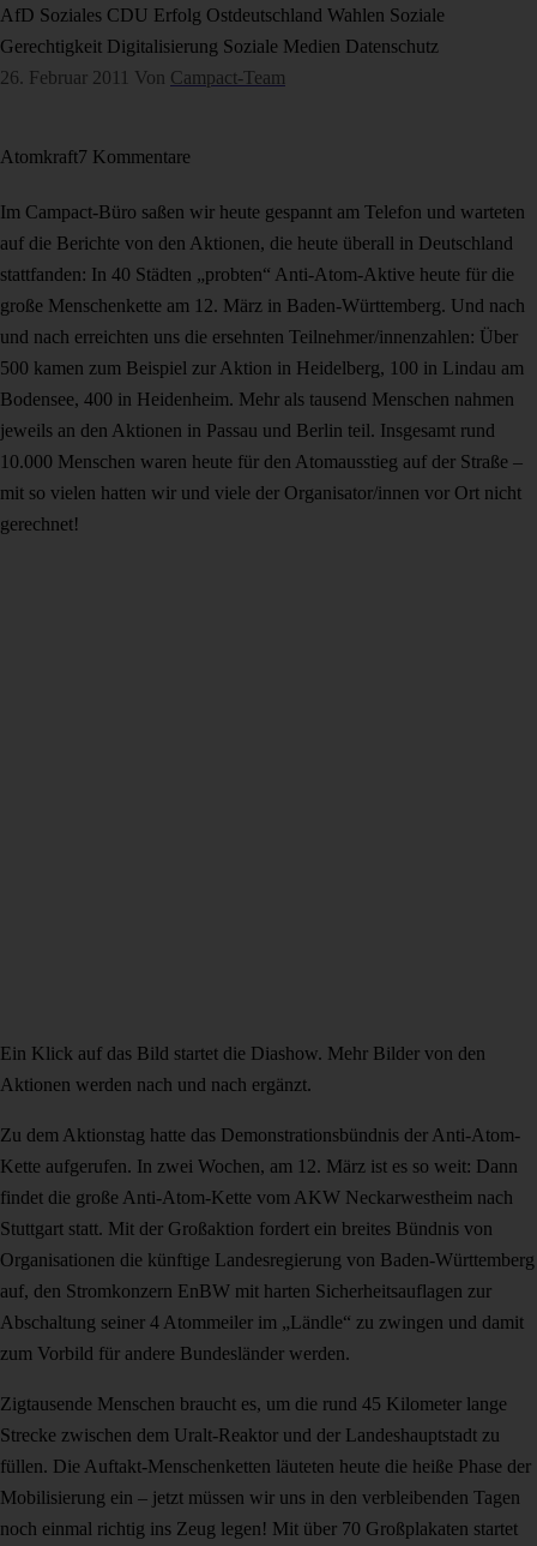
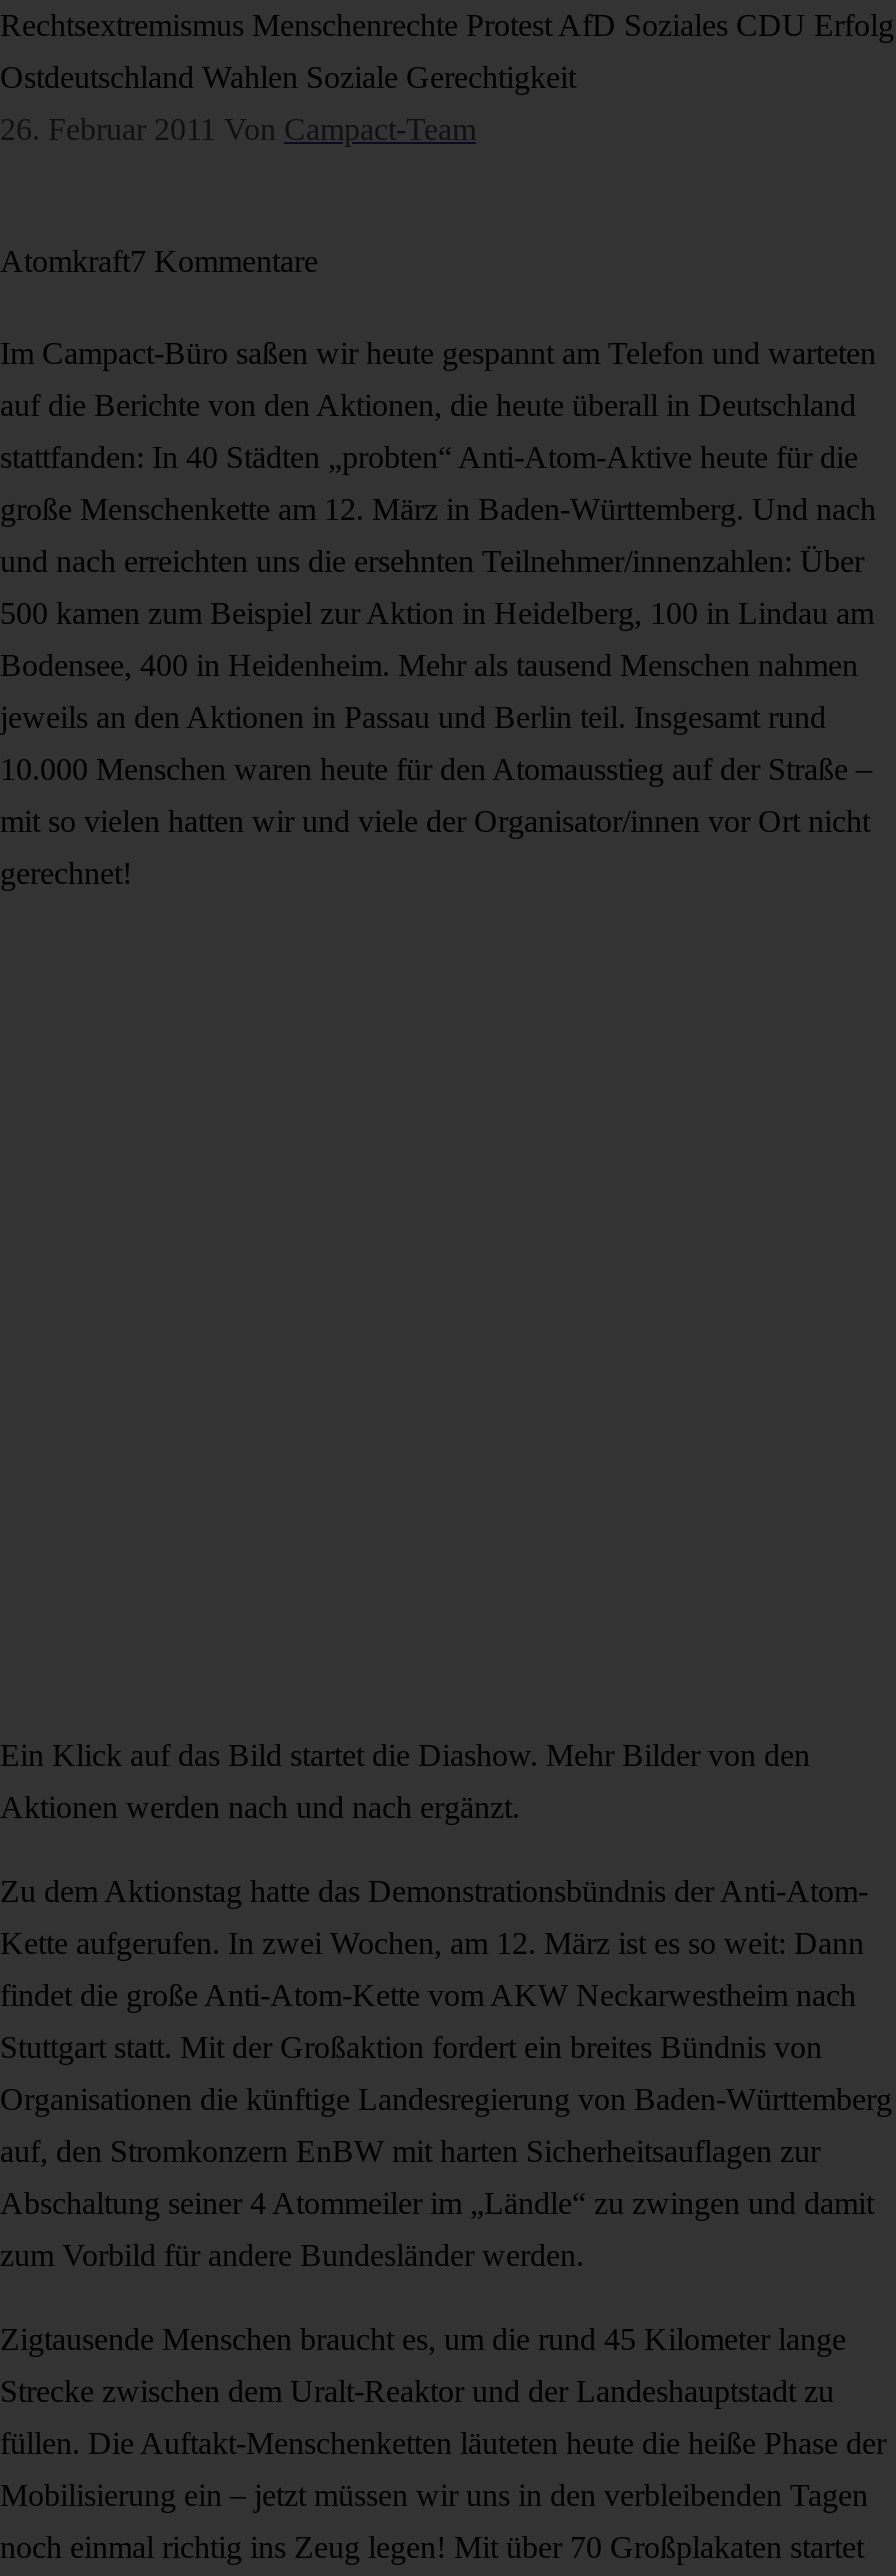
[0,5,445,25] AfD Soziales CDU Erfolg Ostdeutschland Wahlen Soziale -> [0,8,894,42] Rechtsextremismus Menschenrechte Protest AfD Soziales CDU Erfolg
[0,36,439,56] Gerechtigkeit Digitalisierung Soziale Medien Datenschutz -> [0,60,576,94] Ostdeutschland Wahlen Soziale Gerechtigkeit

